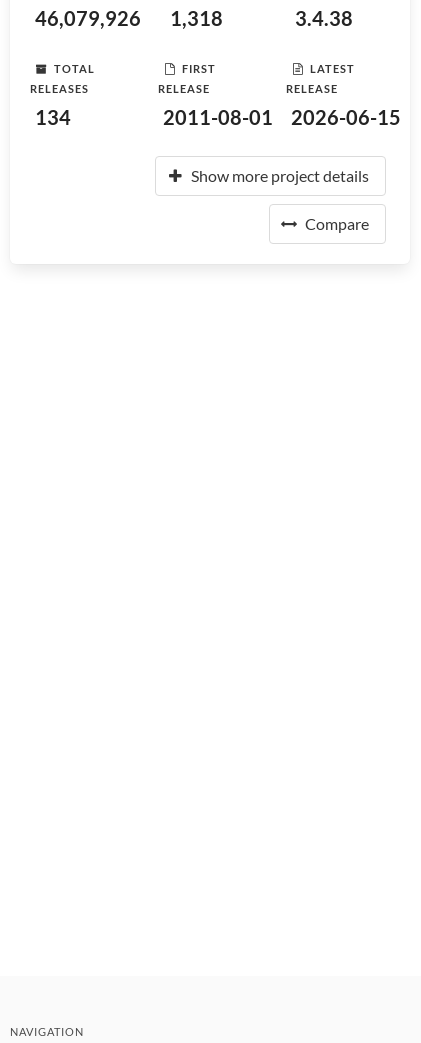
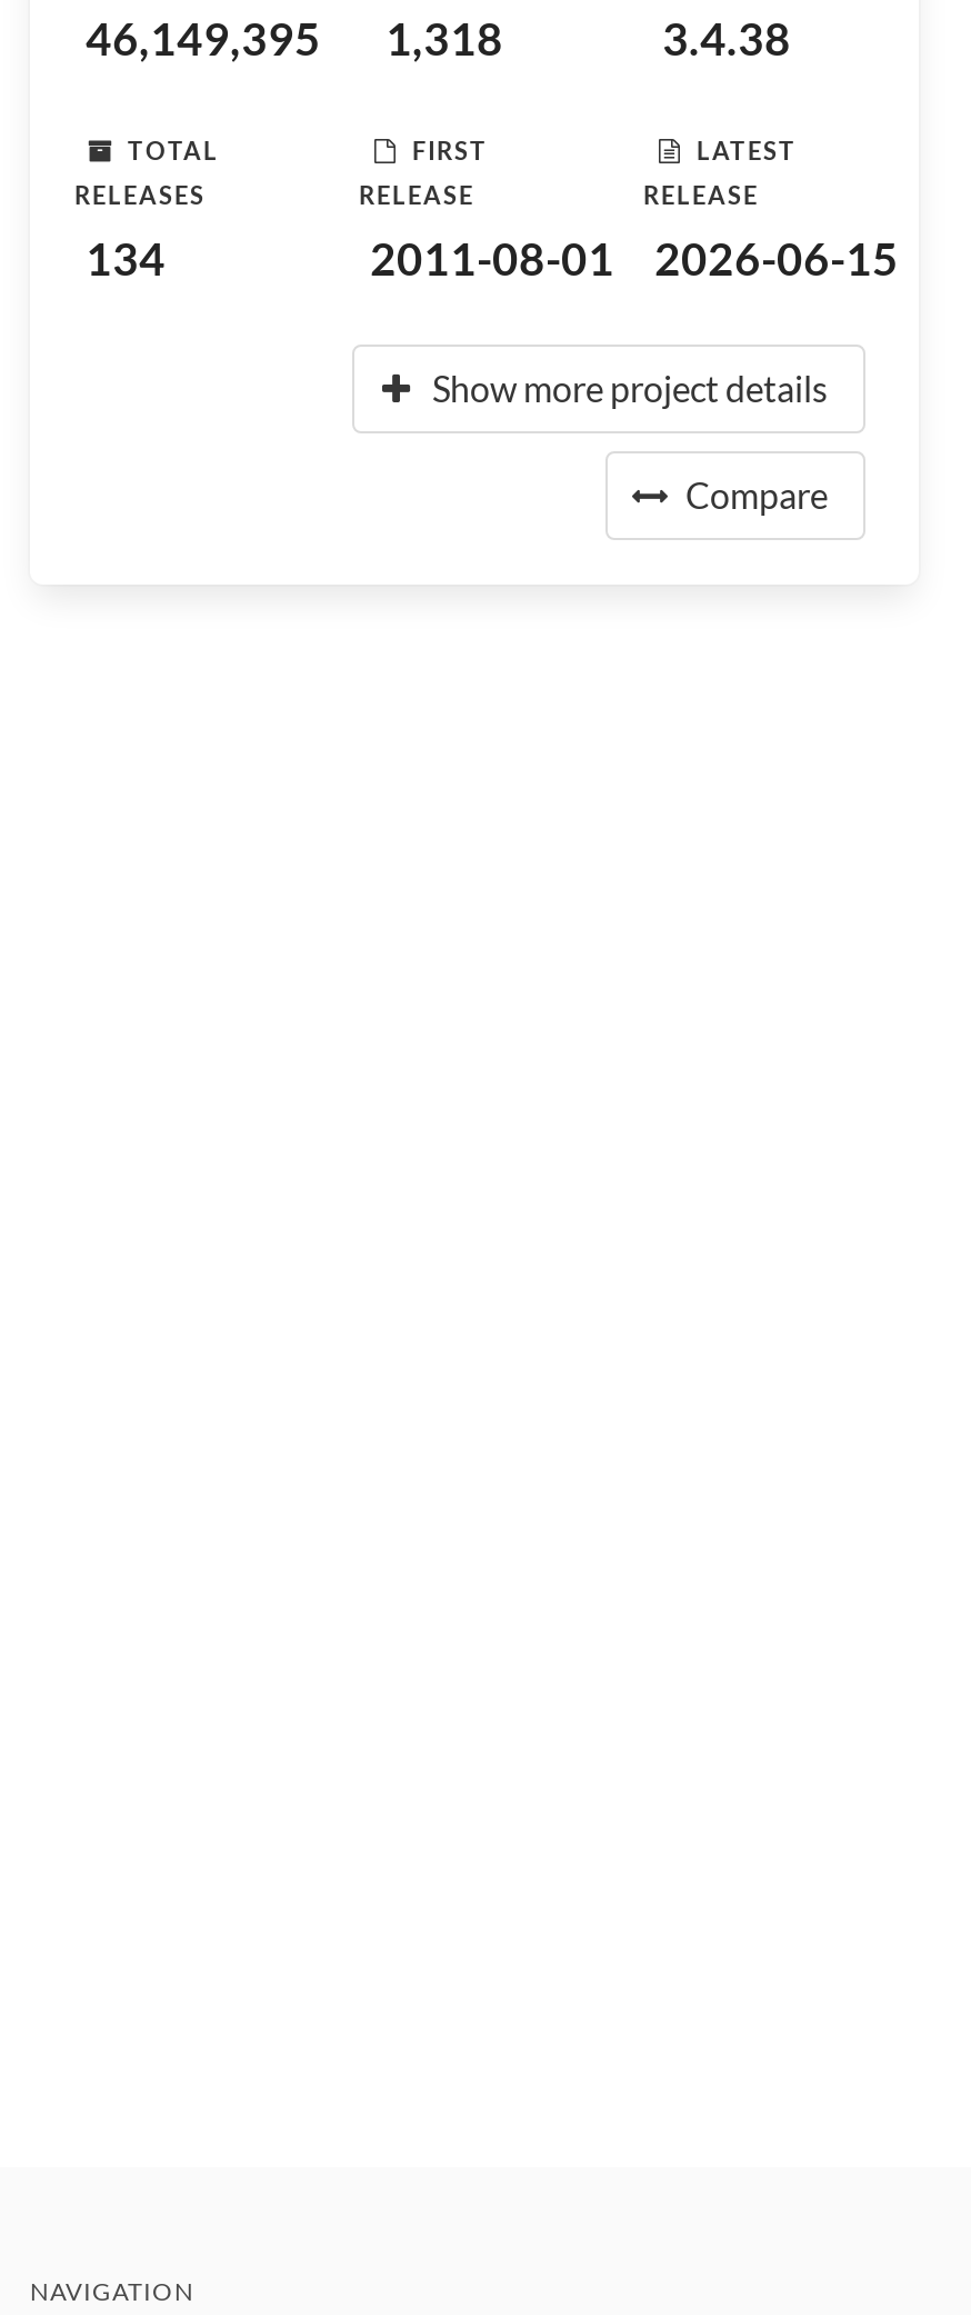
[35,6,223,30] 46,079,926 1,318 -> [86,11,503,64] 46,149,395 1,318

